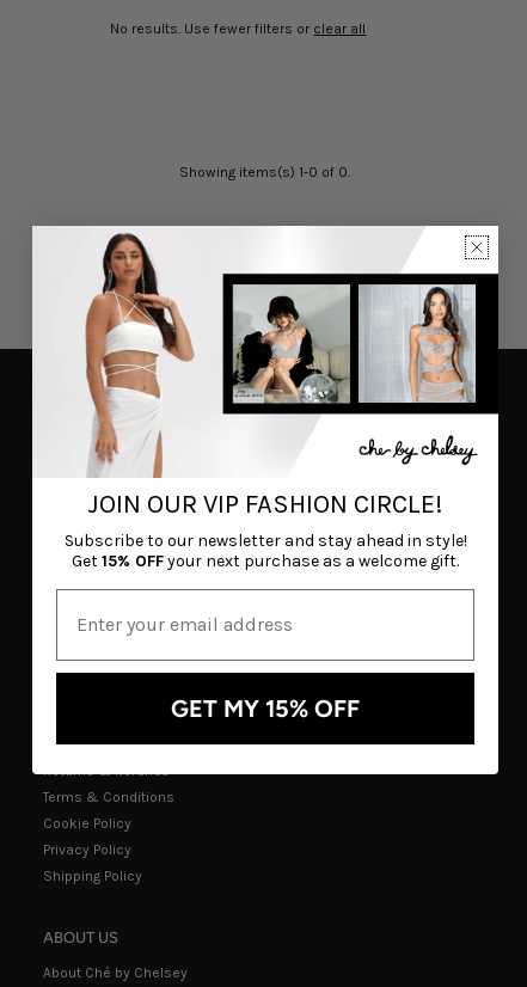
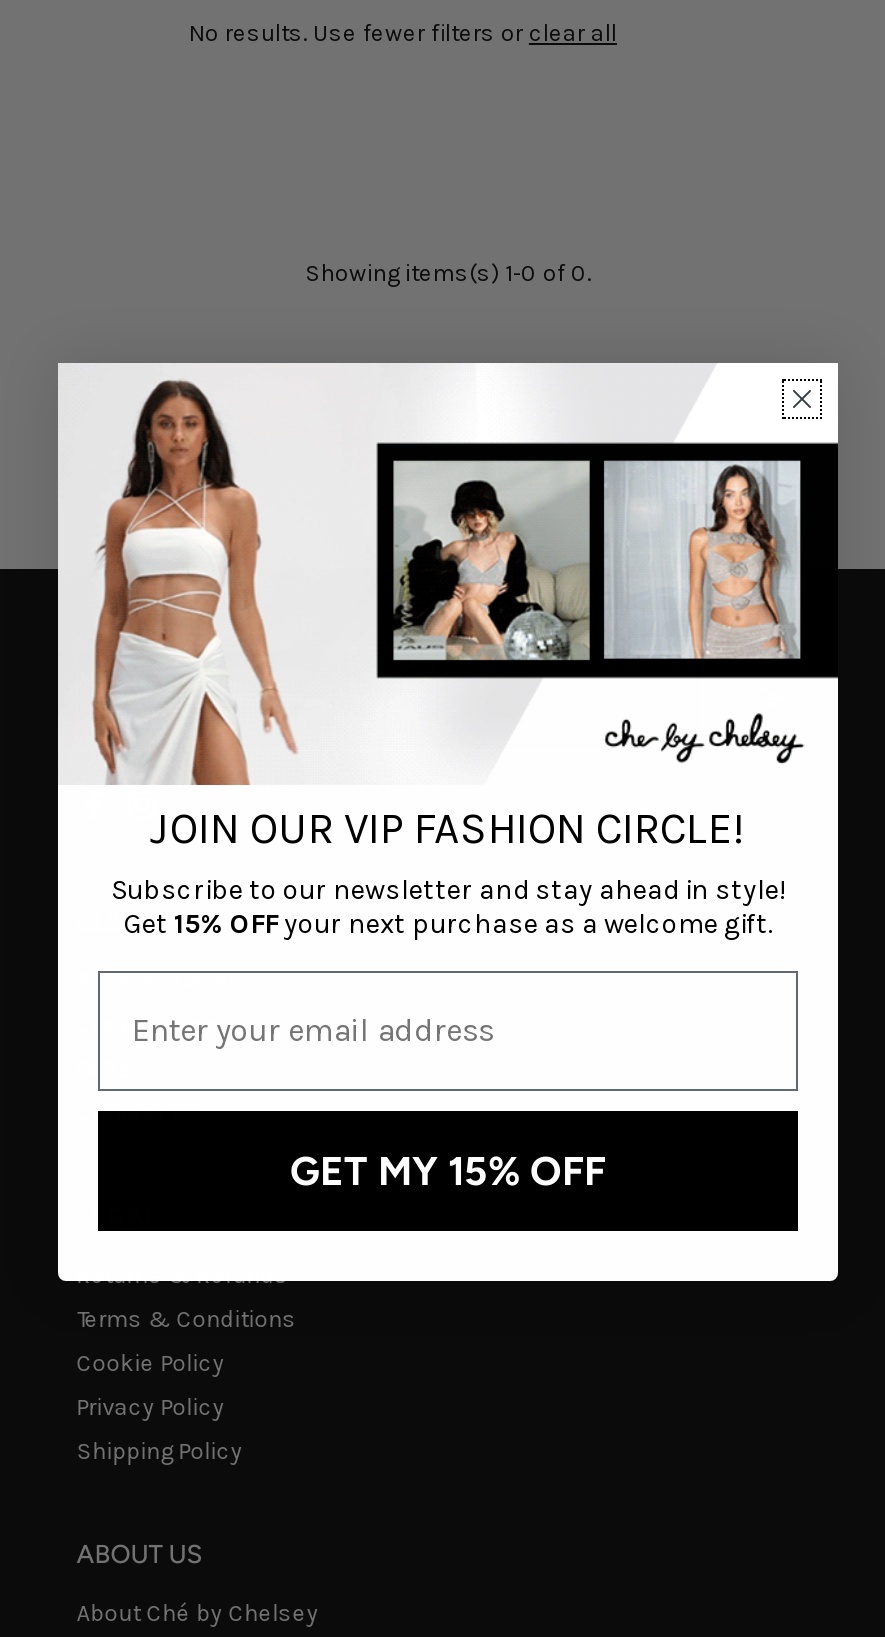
[54,233,195,479] [image] -> [92,377,328,787] [image]

